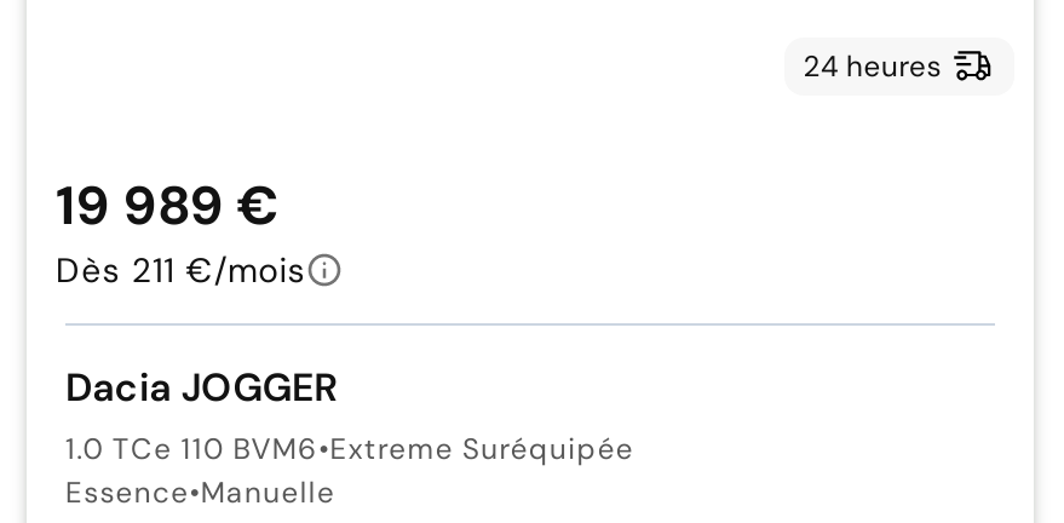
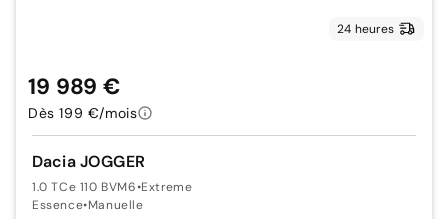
[56,248,306,291] Dès 211 €/mois -> [28,104,137,122] Dès 199 €/mois
[65,429,634,468] 1.0 TCe 110 BVM6•Extreme Suréquipée -> [32,179,192,195] 1.0 TCe 110 BVM6•Extreme

